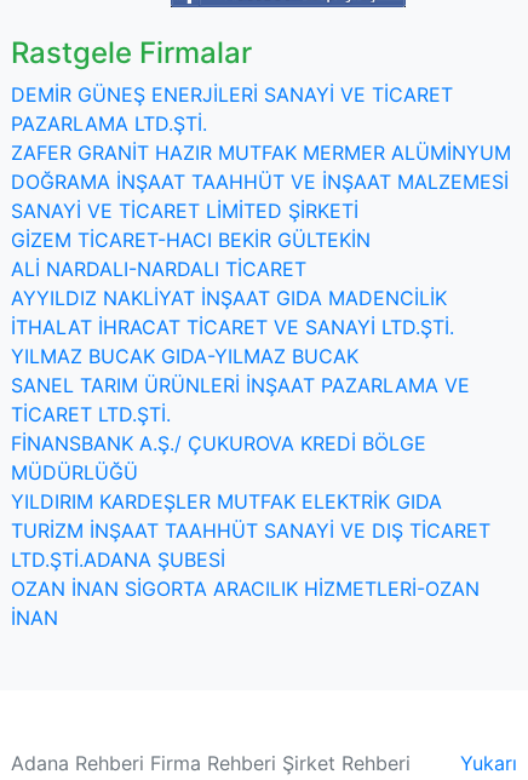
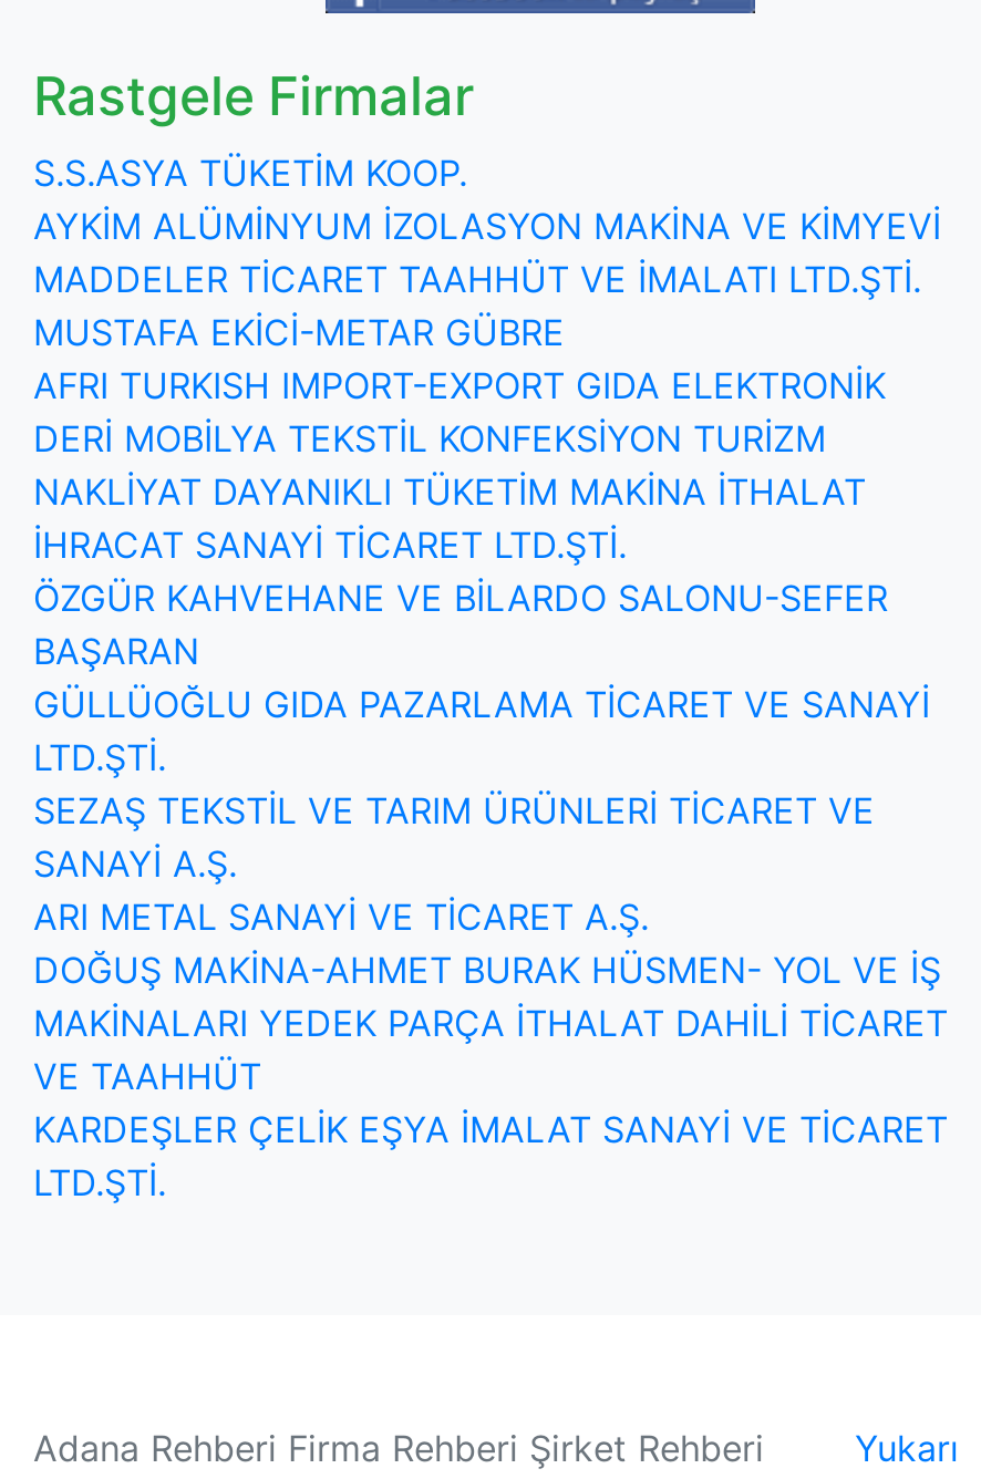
[11,82,511,630] DEMİR GÜNEŞ ENERJİLERİ SANAYİ VE TİCARET | PAZARLAMA LTD.ŞTİ. | ZAFER GRANİT HAZIR MUTFAK MERMER ALÜMİNYUM | DOĞRAMA İNŞAAT TAAHHÜT VE İNŞAAT MALZEMESİ | SANAYİ VE TİCARET LİMİTED ŞİRKETİ | GİZEM TİCARET-HACI BEKİR GÜLTEKİN | ALİ NARDALI-NARDALI TİCARET | AYYILDIZ NAKLİYAT İNŞAAT GIDA MADENCİLİK | İTHALAT İHRACAT TİCARET VE SANAYİ LTD.ŞTİ. | YILMAZ BUCAK GIDA-YILMAZ BUCAK | SANEL TARIM ÜRÜNLERİ İNŞAAT PAZARLAMA VE | TİCARET LTD.ŞTİ. | FİNANSBANK A.Ş./ ÇUKUROVA KREDİ BÖLGE | MÜDÜRLÜĞÜ | YILDIRIM KARDEŞLER MUTFAK ELEKTRİK GIDA | TURİZM İNŞAAT TAAHHÜT SANAYİ VE DIŞ TİCARET | LTD.ŞTİ.ADANA ŞUBESİ | OZAN İNAN SİGORTA ARACILIK HİZMETLERİ-OZAN | İNAN -> [33,151,948,1205] S.S.ASYA TÜKETİM KOOP. | AYKİM ALÜMİNYUM İZOLASYON MAKİNA VE KİMYEVİ | MADDELER TİCARET TAAHHÜT VE İMALATI LTD.ŞTİ. | MUSTAFA EKİCİ-METAR GÜBRE | AFRI TURKISH IMPORT-EXPORT GIDA ELEKTRONİK | DERİ MOBİLYA TEKSTİL KONFEKSİYON TURİZM | NAKLİYAT DAYANIKLI TÜKETİM MAKİNA İTHALAT | İHRACAT SANAYİ TİCARET LTD.ŞTİ. | ÖZGÜR KAHVEHANE VE BİLARDO SALONU-SEFER | BAŞARAN | GÜLLÜOĞLU GIDA PAZARLAMA TİCARET VE SANAYİ | LTD.ŞTİ. | SEZAŞ TEKSTİL VE TARIM ÜRÜNLERİ TİCARET VE | SANAYİ A.Ş. | ARI METAL SANAYİ VE TİCARET A.Ş. | DOĞUŞ MAKİNA-AHMET BURAK HÜSMEN- YOL VE İŞ | MAKİNALARI YEDEK PARÇA İTHALAT DAHİLİ TİCARET | VE TAAHHÜT | KARDEŞLER ÇELİK EŞYA İMALAT SANAYİ VE TİCARET | LTD.ŞTİ.

